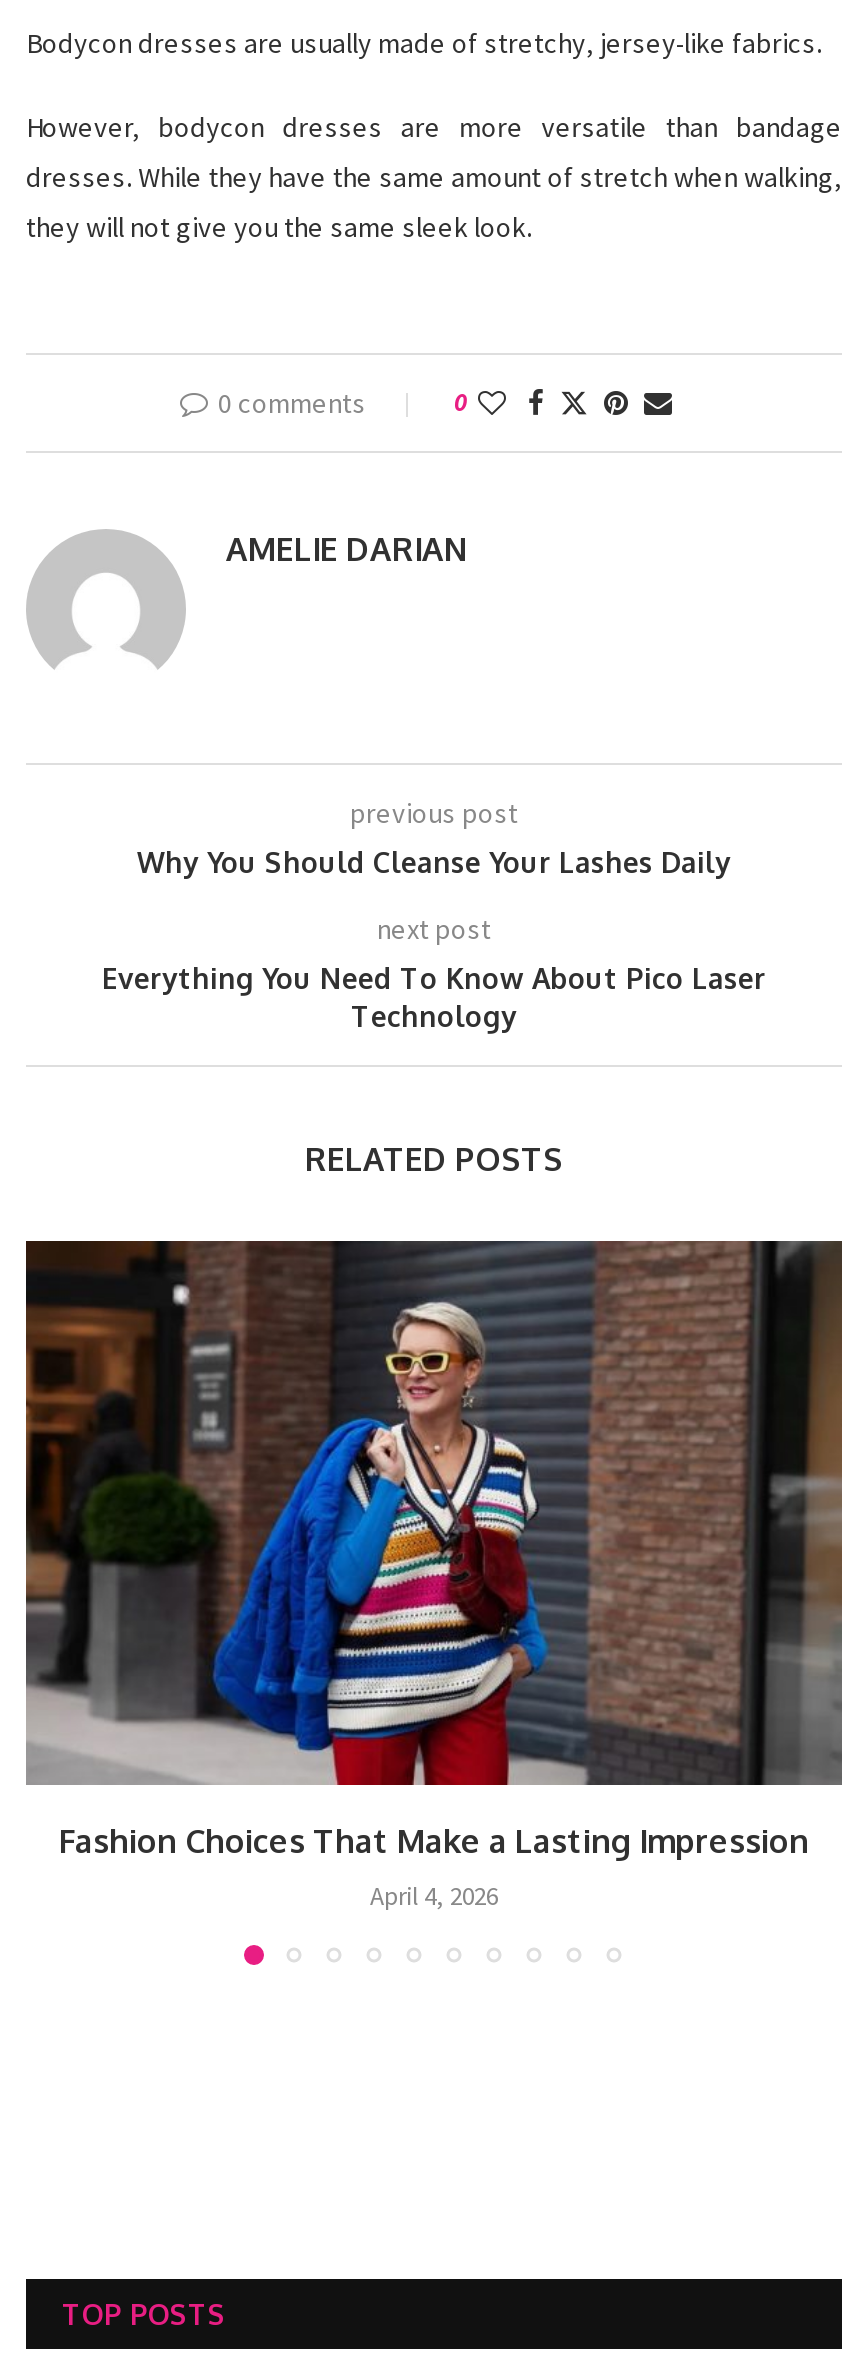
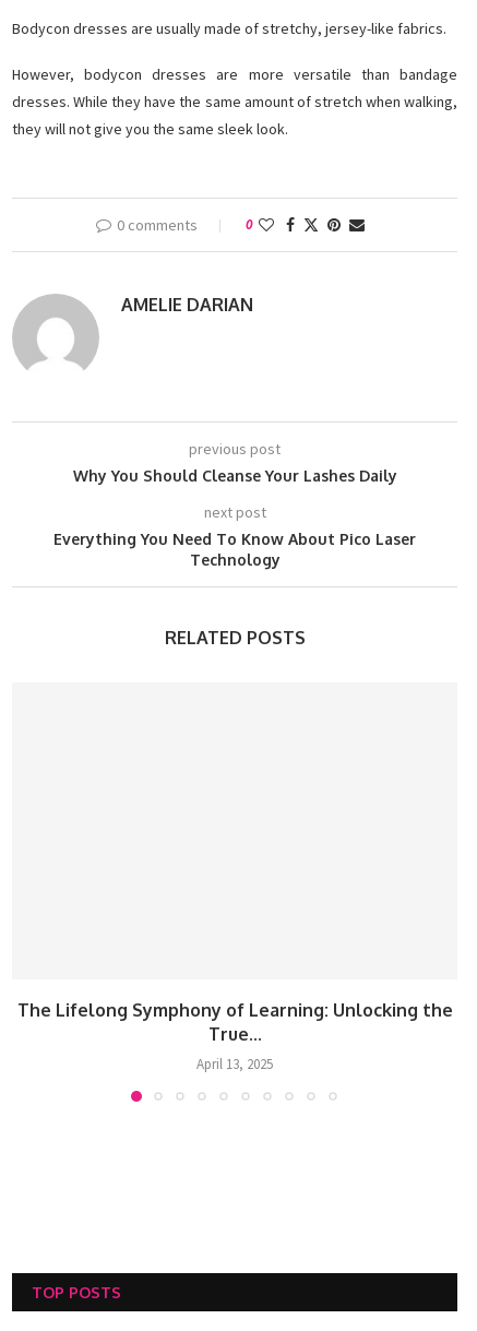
[24,1238,844,1764] [image] -> none
[59,1822,809,1914] Fashion Choices That Make a Lasting Impression | April 4, 2026 -> [17,999,452,1073] The Lifelong Symphony of Learning: Unlocking the | True... | April 13, 2025

